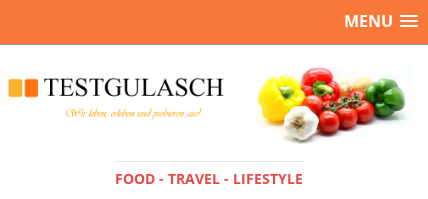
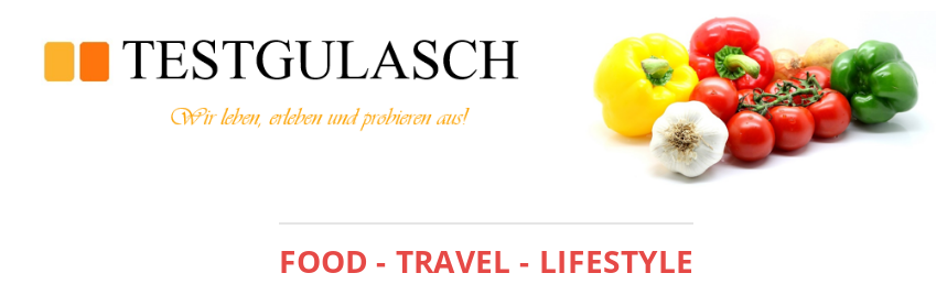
[344,10,393,32] MENU -> none

